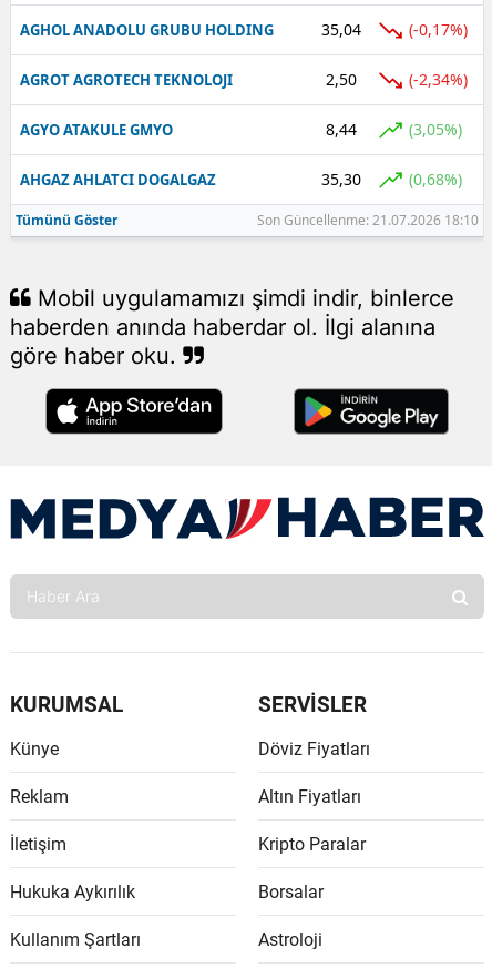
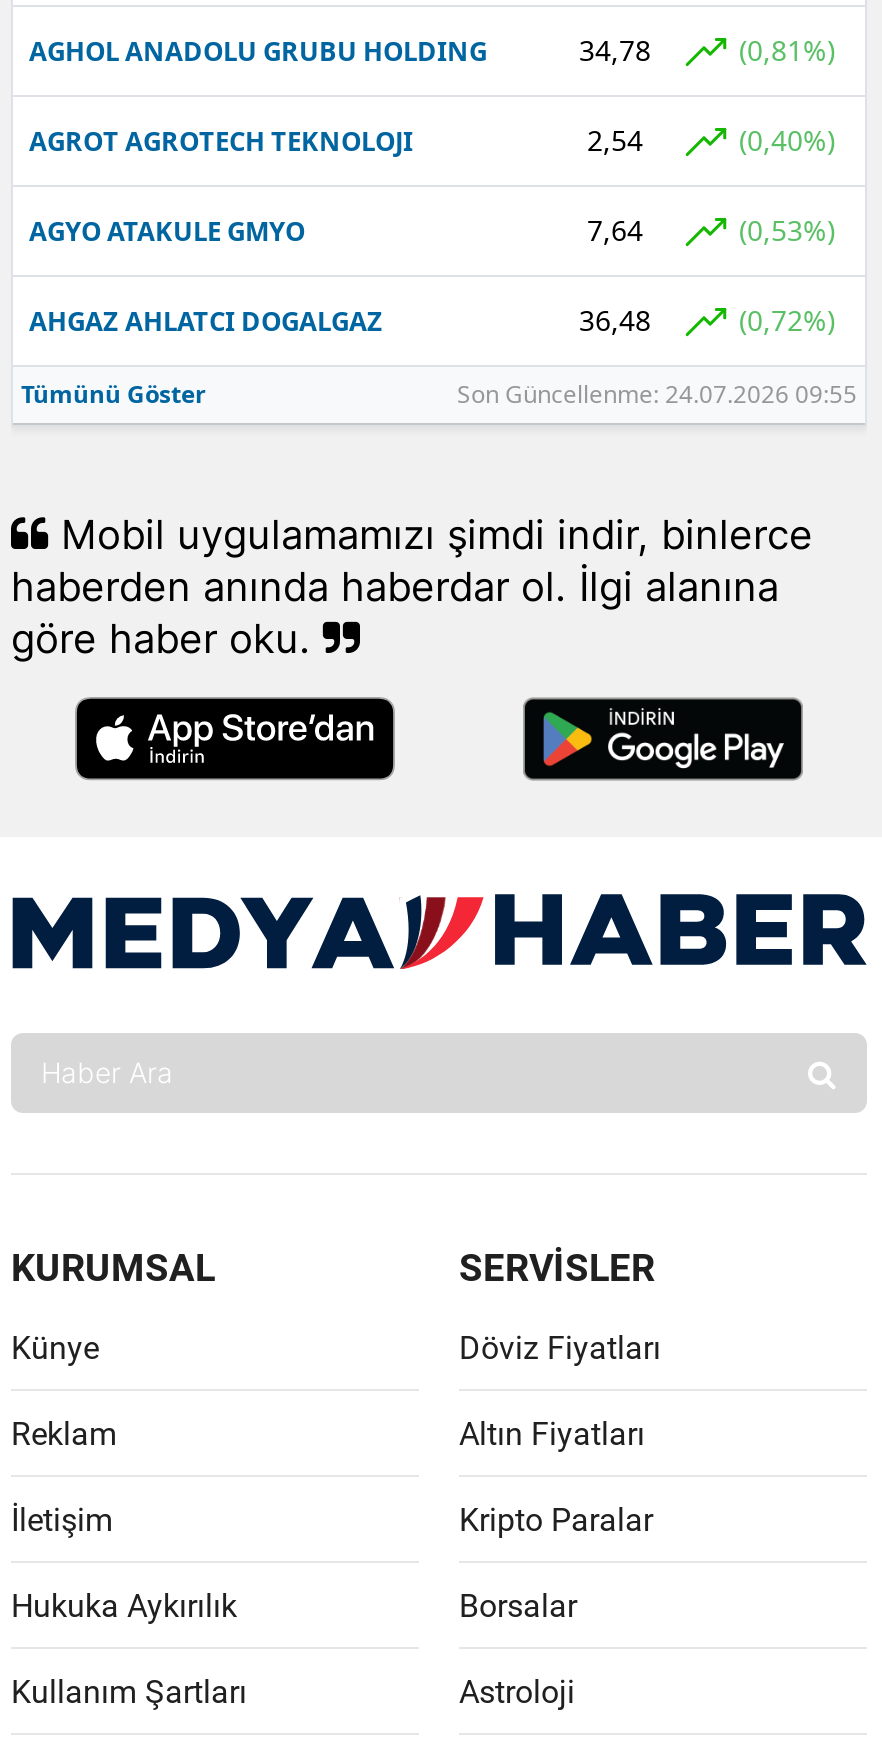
[321,19,361,40] 35,04 -> [579,31,651,69] 34,78
[409,19,468,40] (-0,17%) -> [739,31,835,69] (0,81%)
[325,69,356,90] 2,50 -> [587,121,643,159] 2,54
[409,69,468,90] (-2,34%) -> [739,121,835,159] (0,40%)
[325,119,356,140] 8,44 -> [587,211,643,249] 7,64
[409,119,462,140] (3,05%) -> [739,211,835,249] (0,53%)
[321,169,361,190] 35,30 -> [579,301,651,339] 36,48
[409,169,462,190] (0,68%) -> [739,301,835,339] (0,72%)
[257,211,479,230] Son Güncellenme: 21.07.2026 18:10 -> [457,377,857,411] Son Güncellenme: 24.07.2026 09:55

